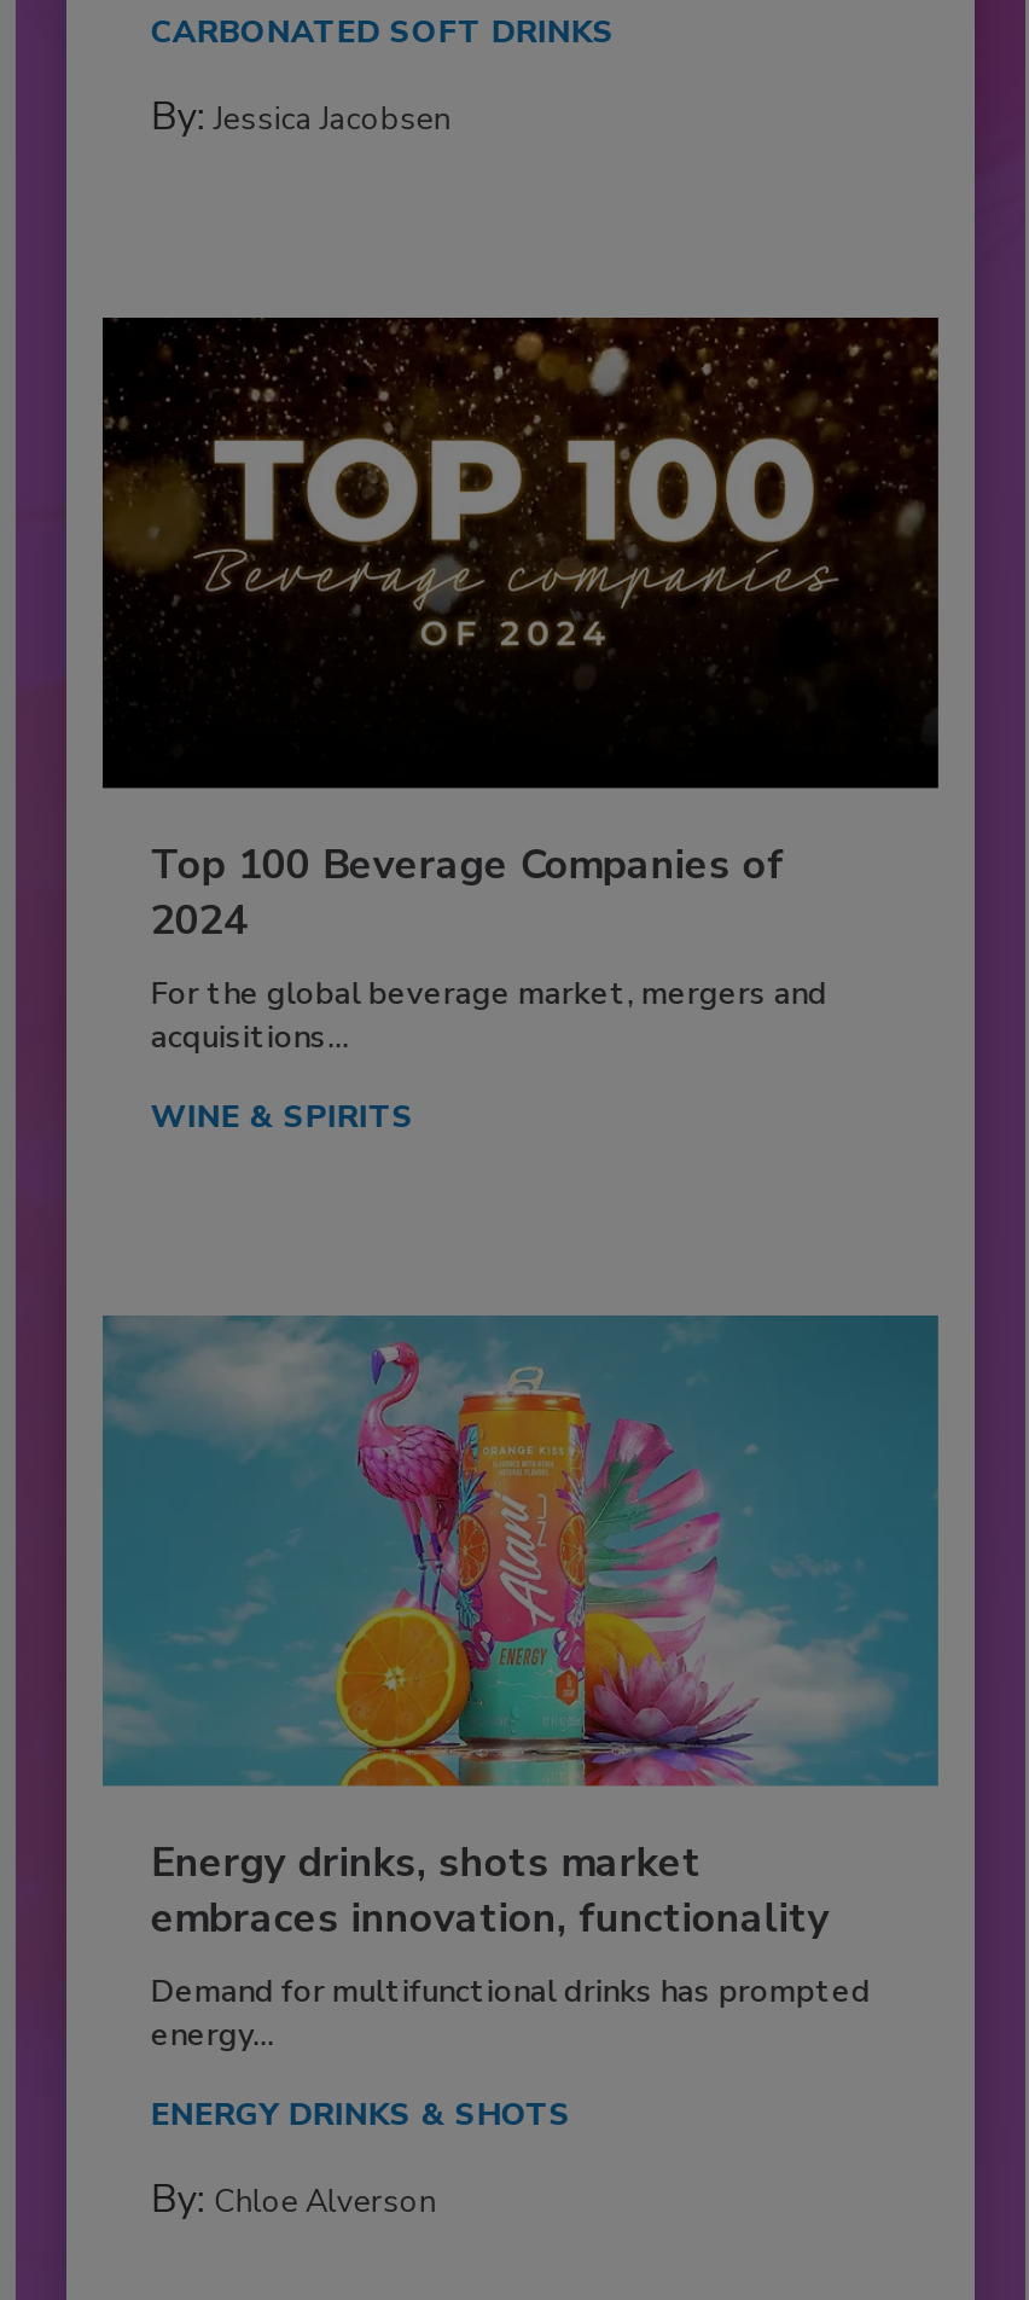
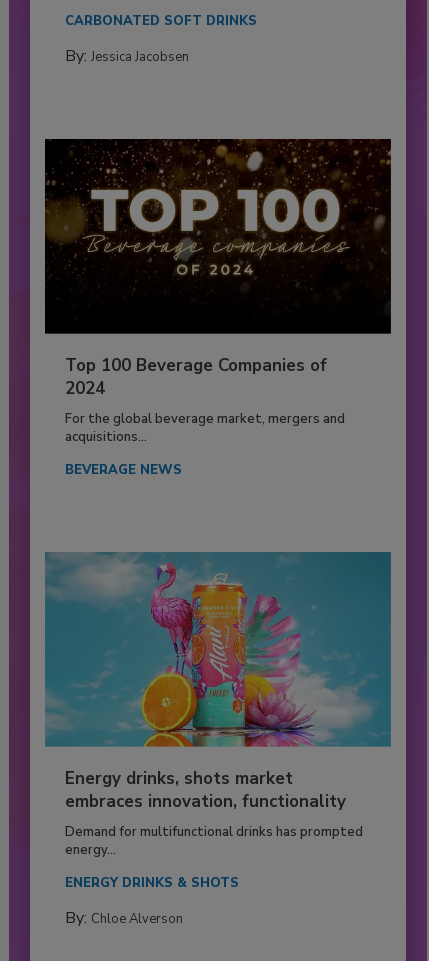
[151,1095,414,1139] WINE & SPIRITS -> [65,461,182,479] BEVERAGE NEWS

